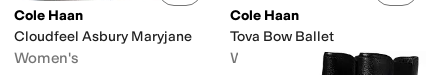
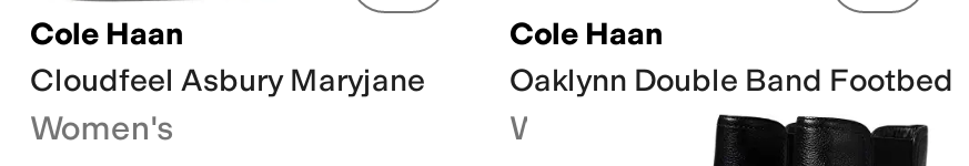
[230,28,334,45] Tova Bow Ballet -> [509,62,953,100] Oaklynn Double Band Footbed

